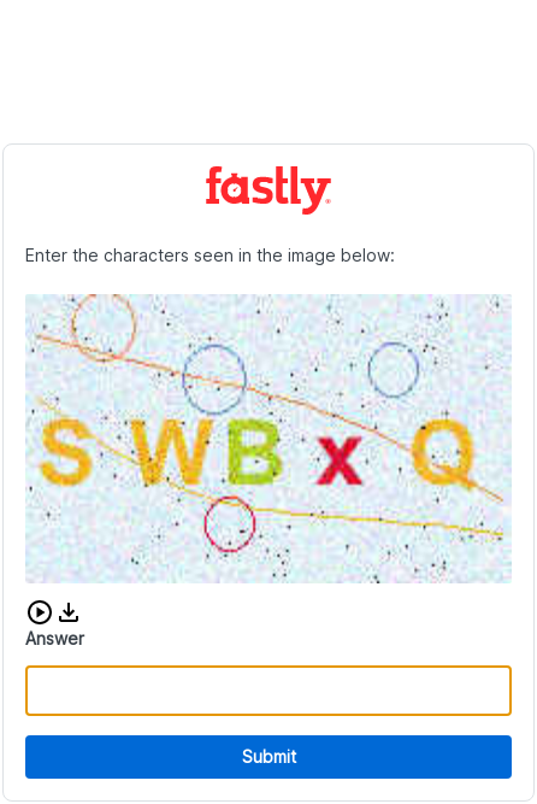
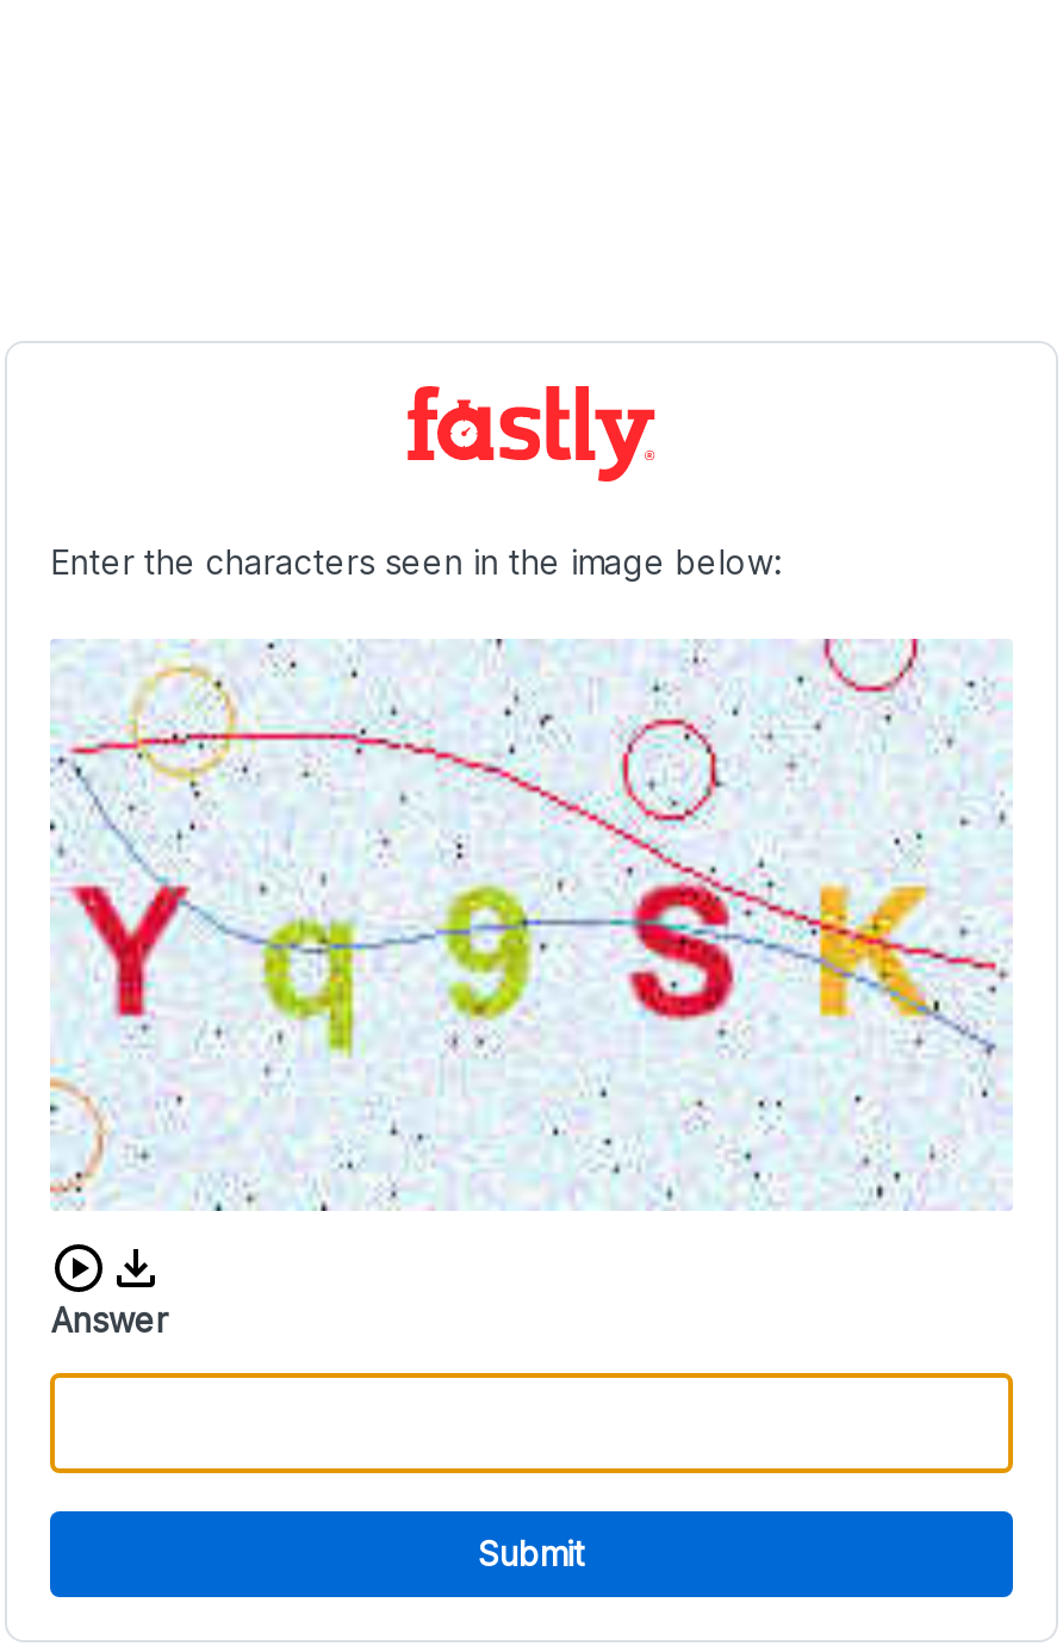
[26,293,507,583] [image] -> [48,639,1006,1213] [image]

